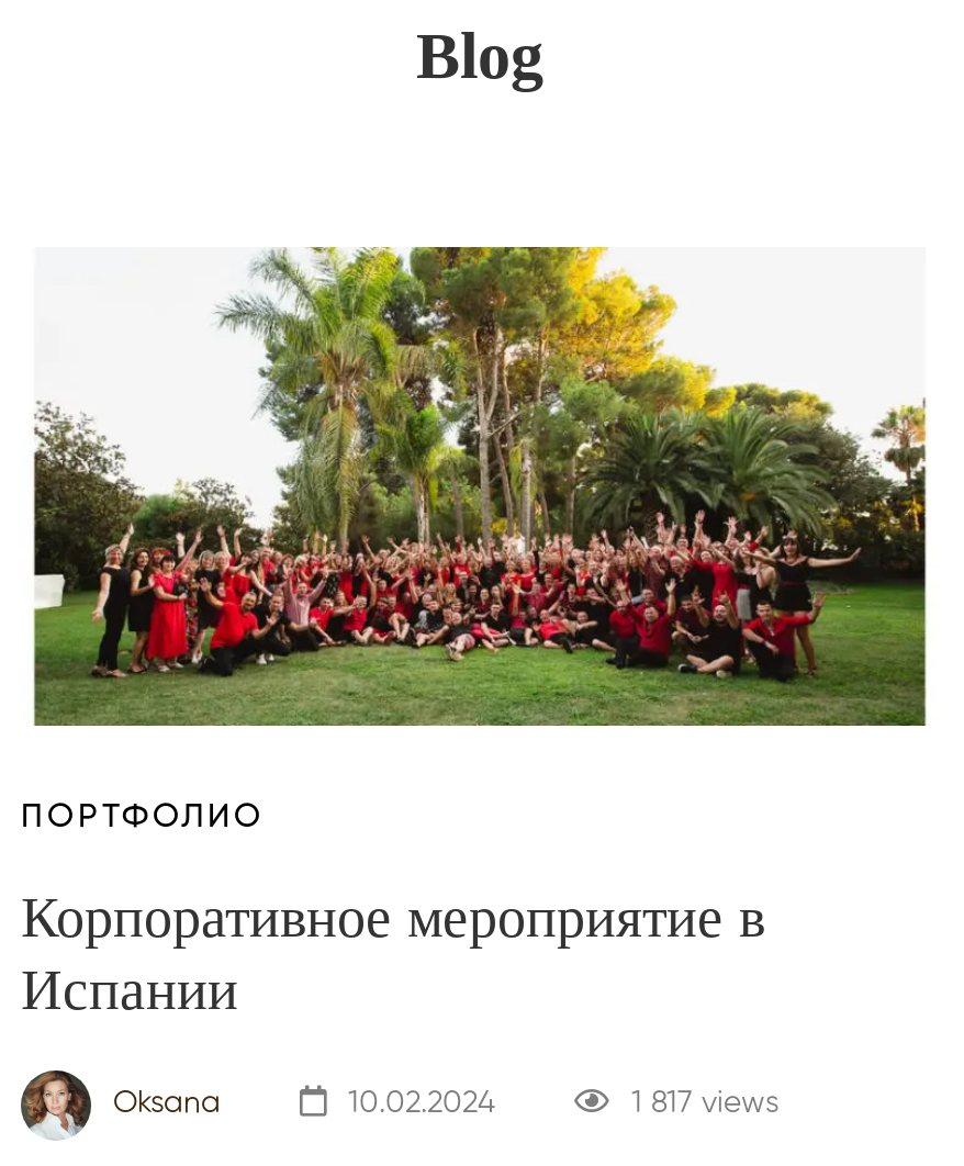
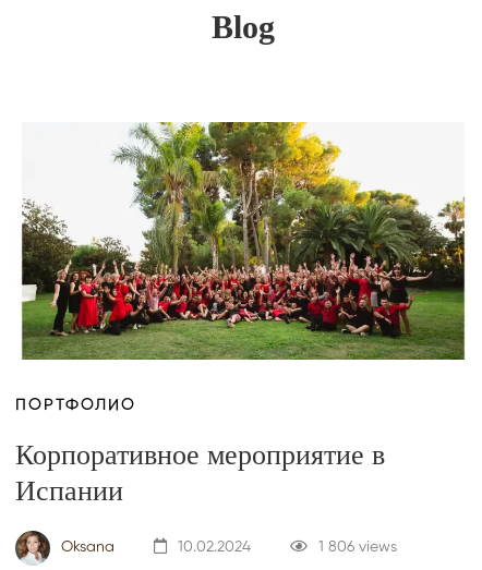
[631,1088,778,1119] 1 817 views -> [318,540,397,555] 1 806 views

